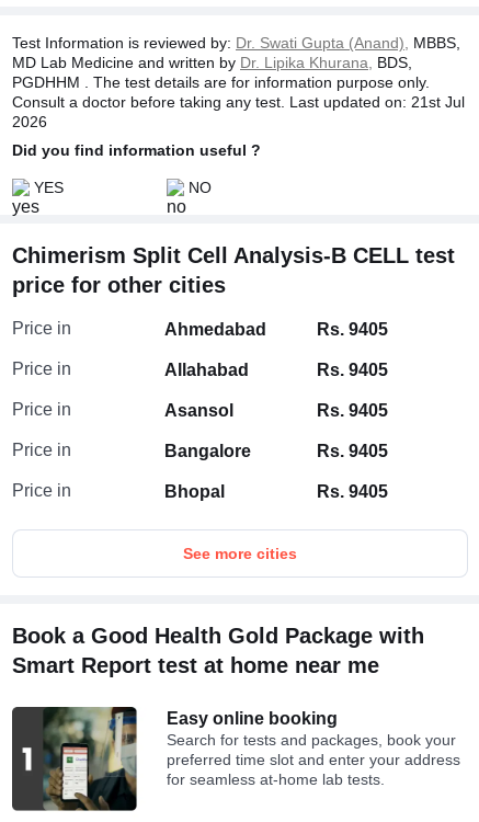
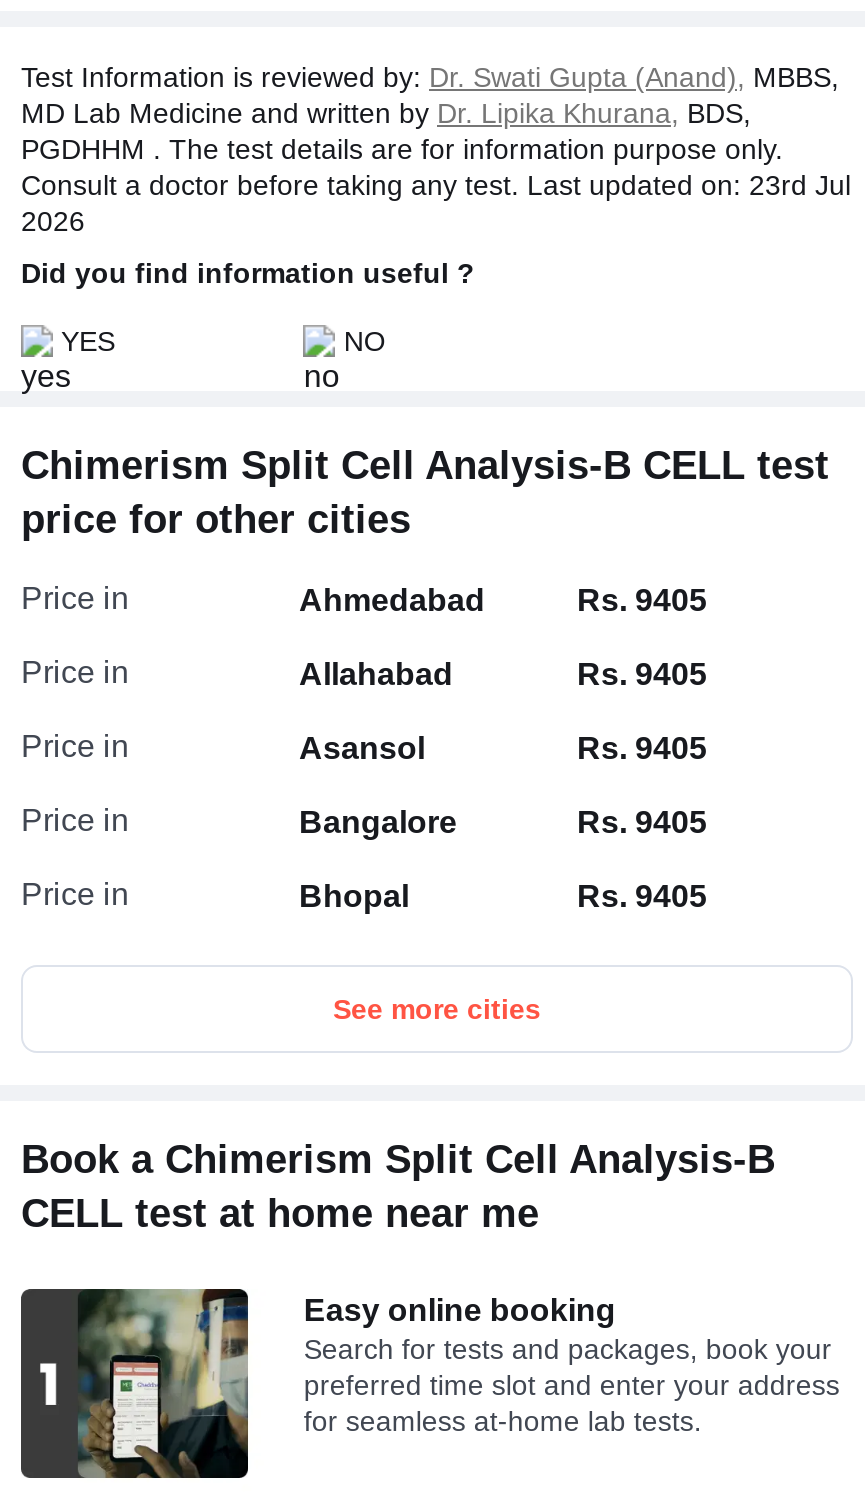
[12,93,465,111] Consult a doctor before taking any test. Last updated on: 21st Jul -> [21,169,851,201] Consult a doctor before taking any test. Last updated on: 23rd Jul
[12,624,424,678] Book a Good Health Gold Package with | Smart Report test at home near me -> [21,1137,775,1235] Book a Chimerism Split Cell Analysis-B | CELL test at home near me

